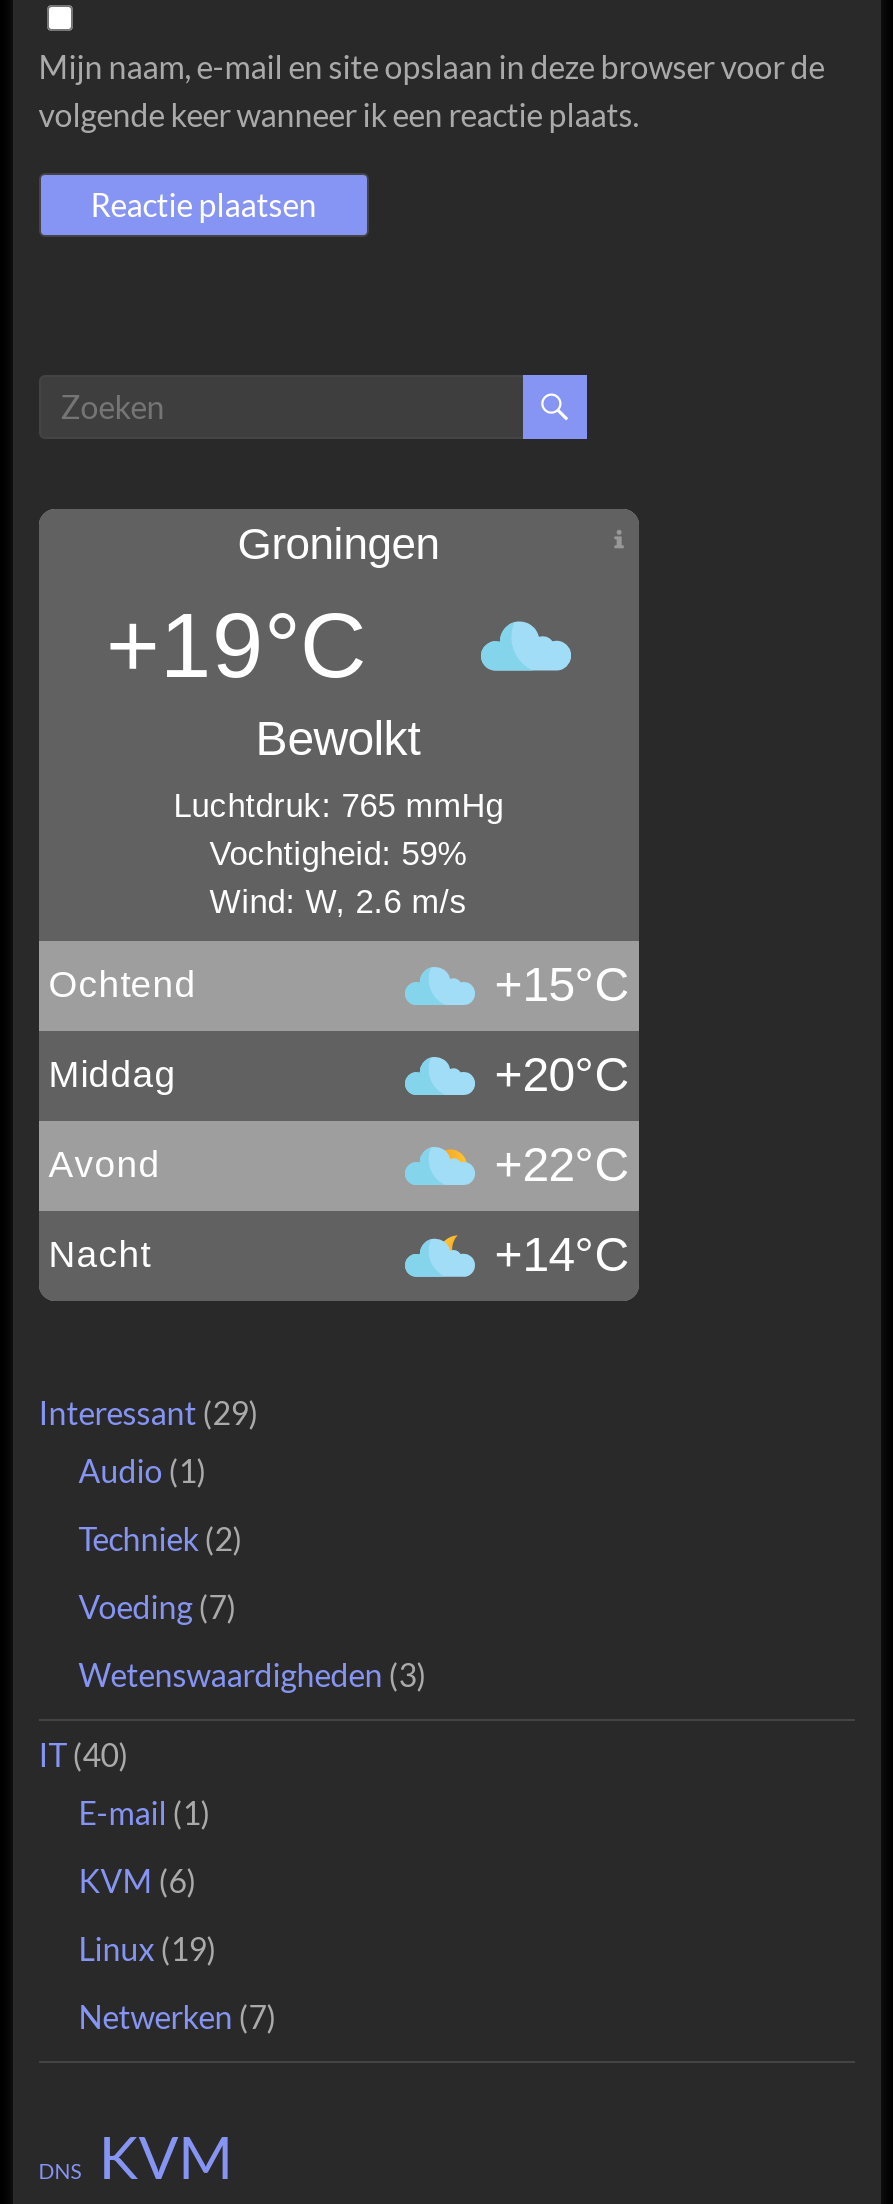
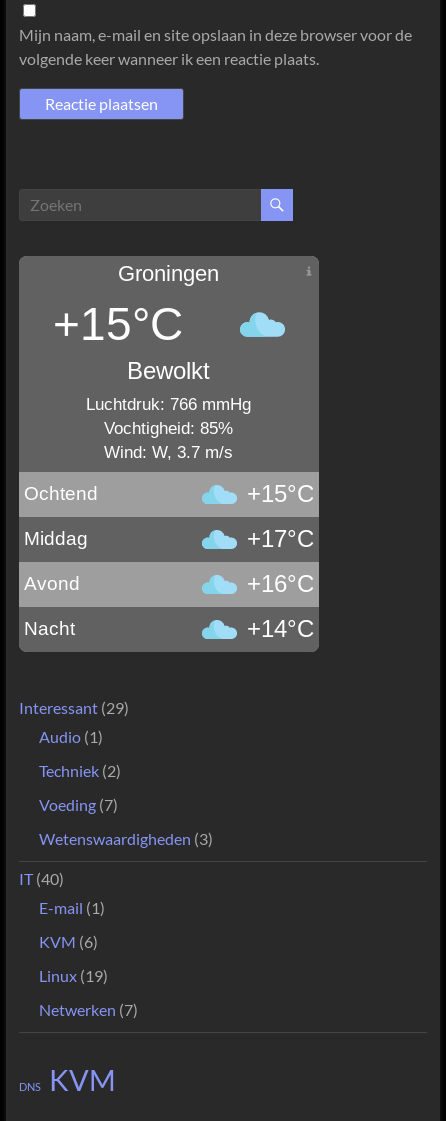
[106,593,366,697] +19°C -> [52,298,182,350] +15°C
[173,786,503,822] Luchtdruk: 765 mmHg -> [86,395,251,413] Luchtdruk: 766 mmHg
[209,834,467,870] Vochtigheid: 59% -> [104,419,233,437] Vochtigheid: 85%
[209,882,467,918] Wind: W, 2.6 m/s -> [104,443,233,461] Wind: W, 3.7 m/s
[495,1047,629,1101] +20°C -> [247,525,314,552] +17°C
[495,1137,629,1191] +22°C -> [247,570,314,597] +16°C

